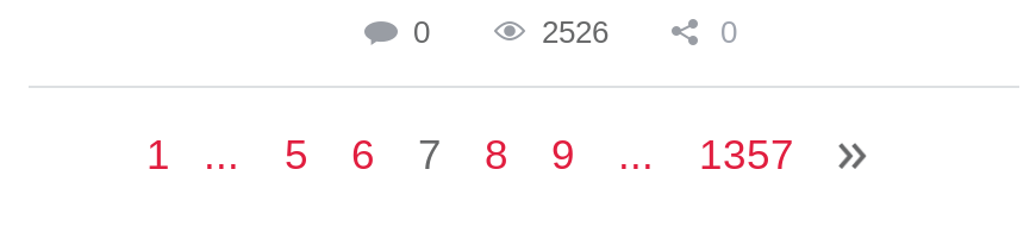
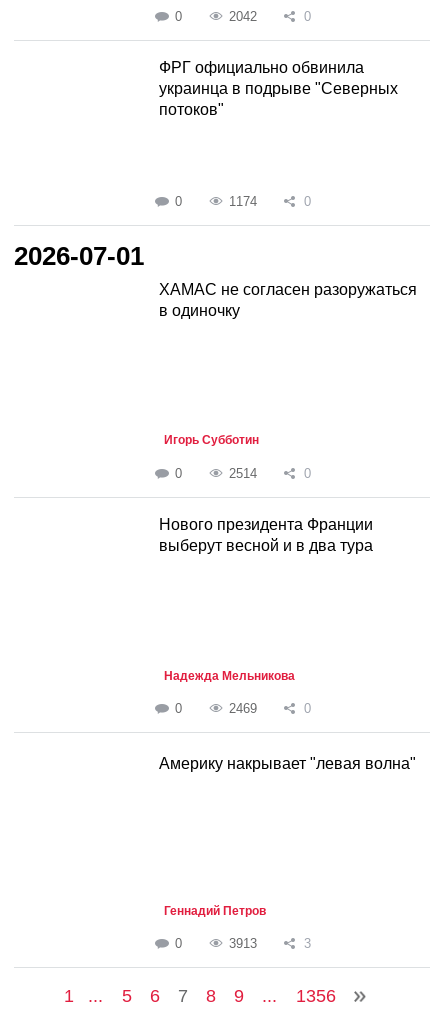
[542,14,608,49] 2526 -> [229,9,257,24] 2042
none -> [14,194,417,319] 0 | 1174 | 0 | 2026-07-01 | ХАМАС не согласен разоружаться | в одиночку
none -> [159,59,398,118] ФРГ официально обвинила | украинца в подрыве "Северных | потоков"
none -> [159,433,373,554] Игорь Субботин | 0 | 2514 | 0 | Нового президента Франции | выберут весной и в два тура
none -> [159,668,416,772] Надежда Мельникова | 0 | 2469 | 0 | Америку накрывает "левая волна"
none -> [164,904,311,951] Геннадий Петров | 0 | 3913 | 3
[699,132,794,180] 1357 -> [295,986,335,1006] 1356

